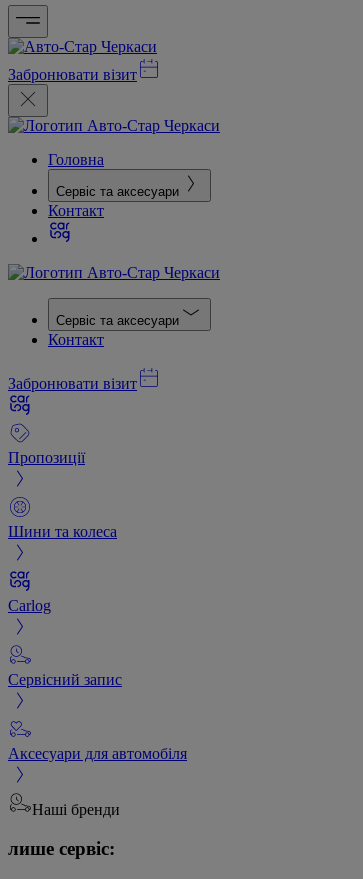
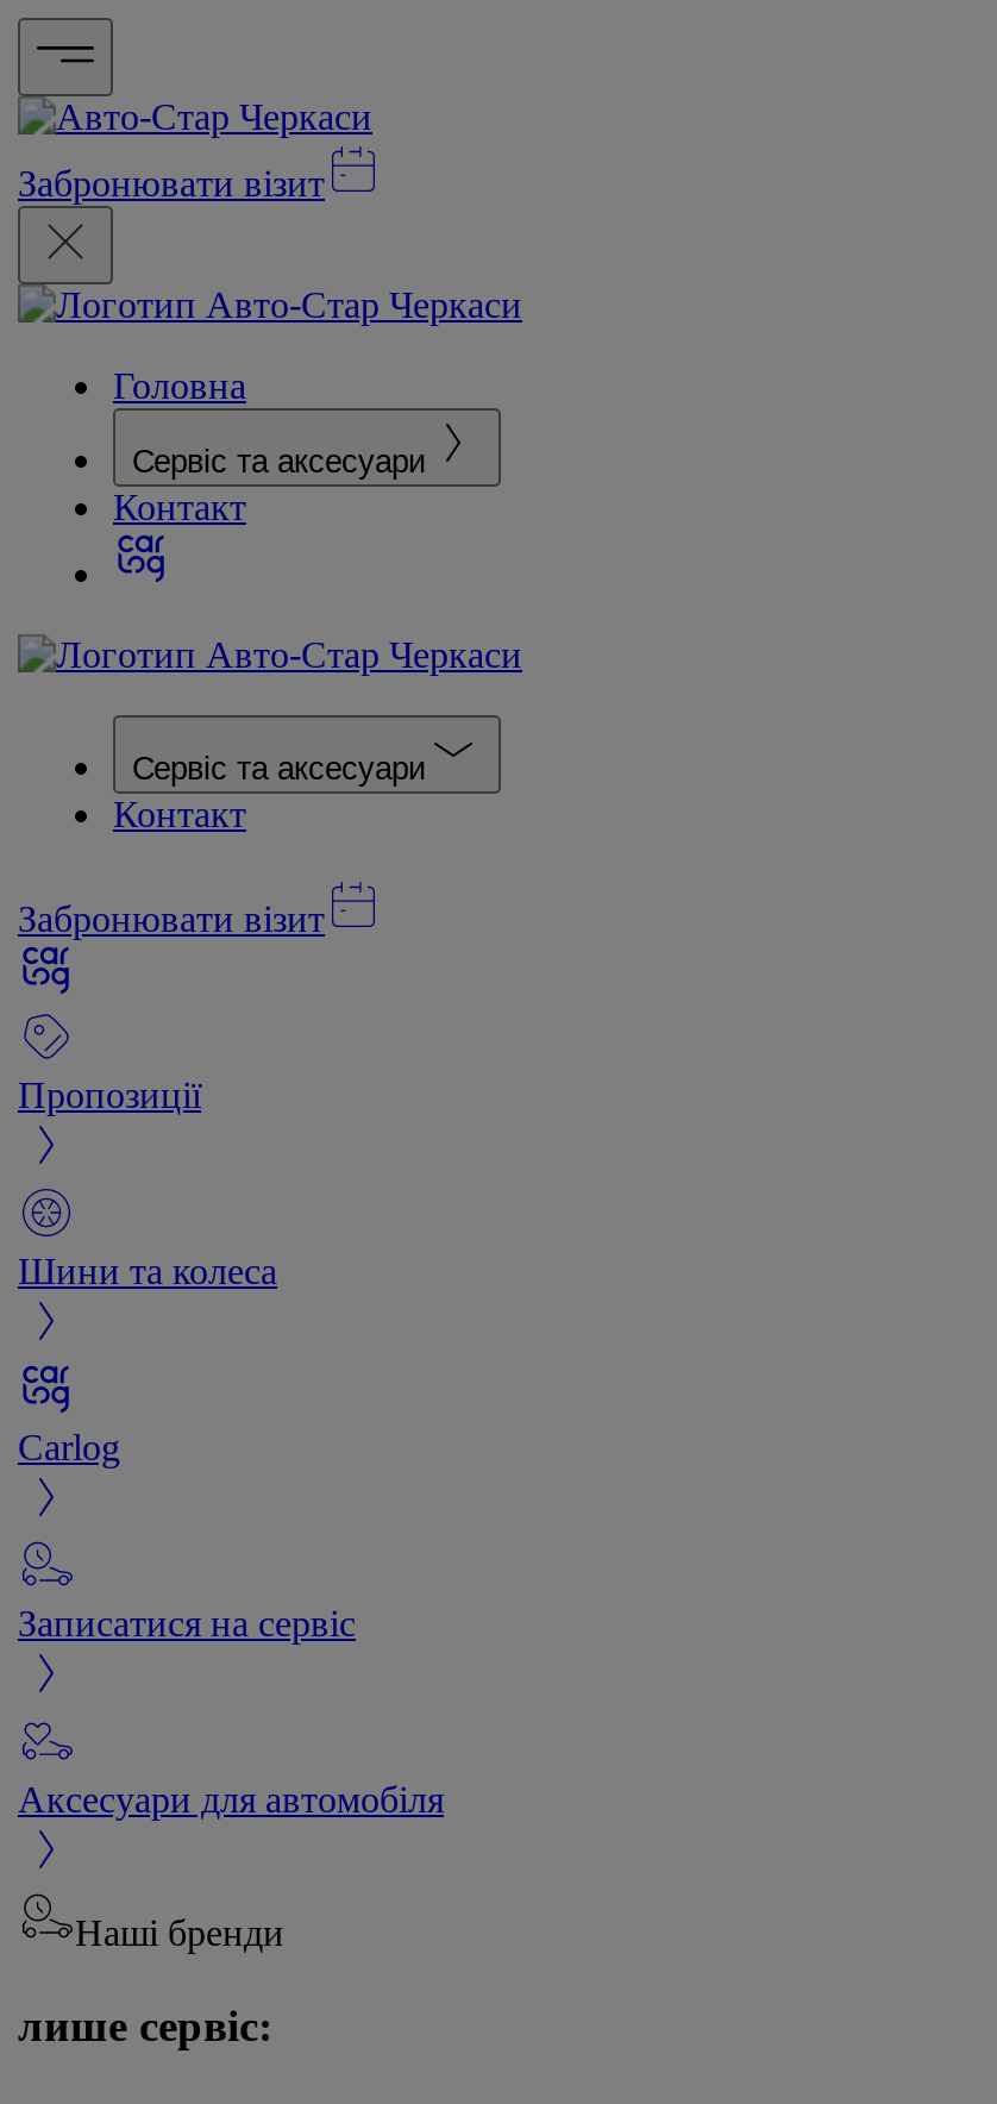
[8,671,122,688] Сервісний запис -> [18,1603,356,1643] Записатися на сервіс

